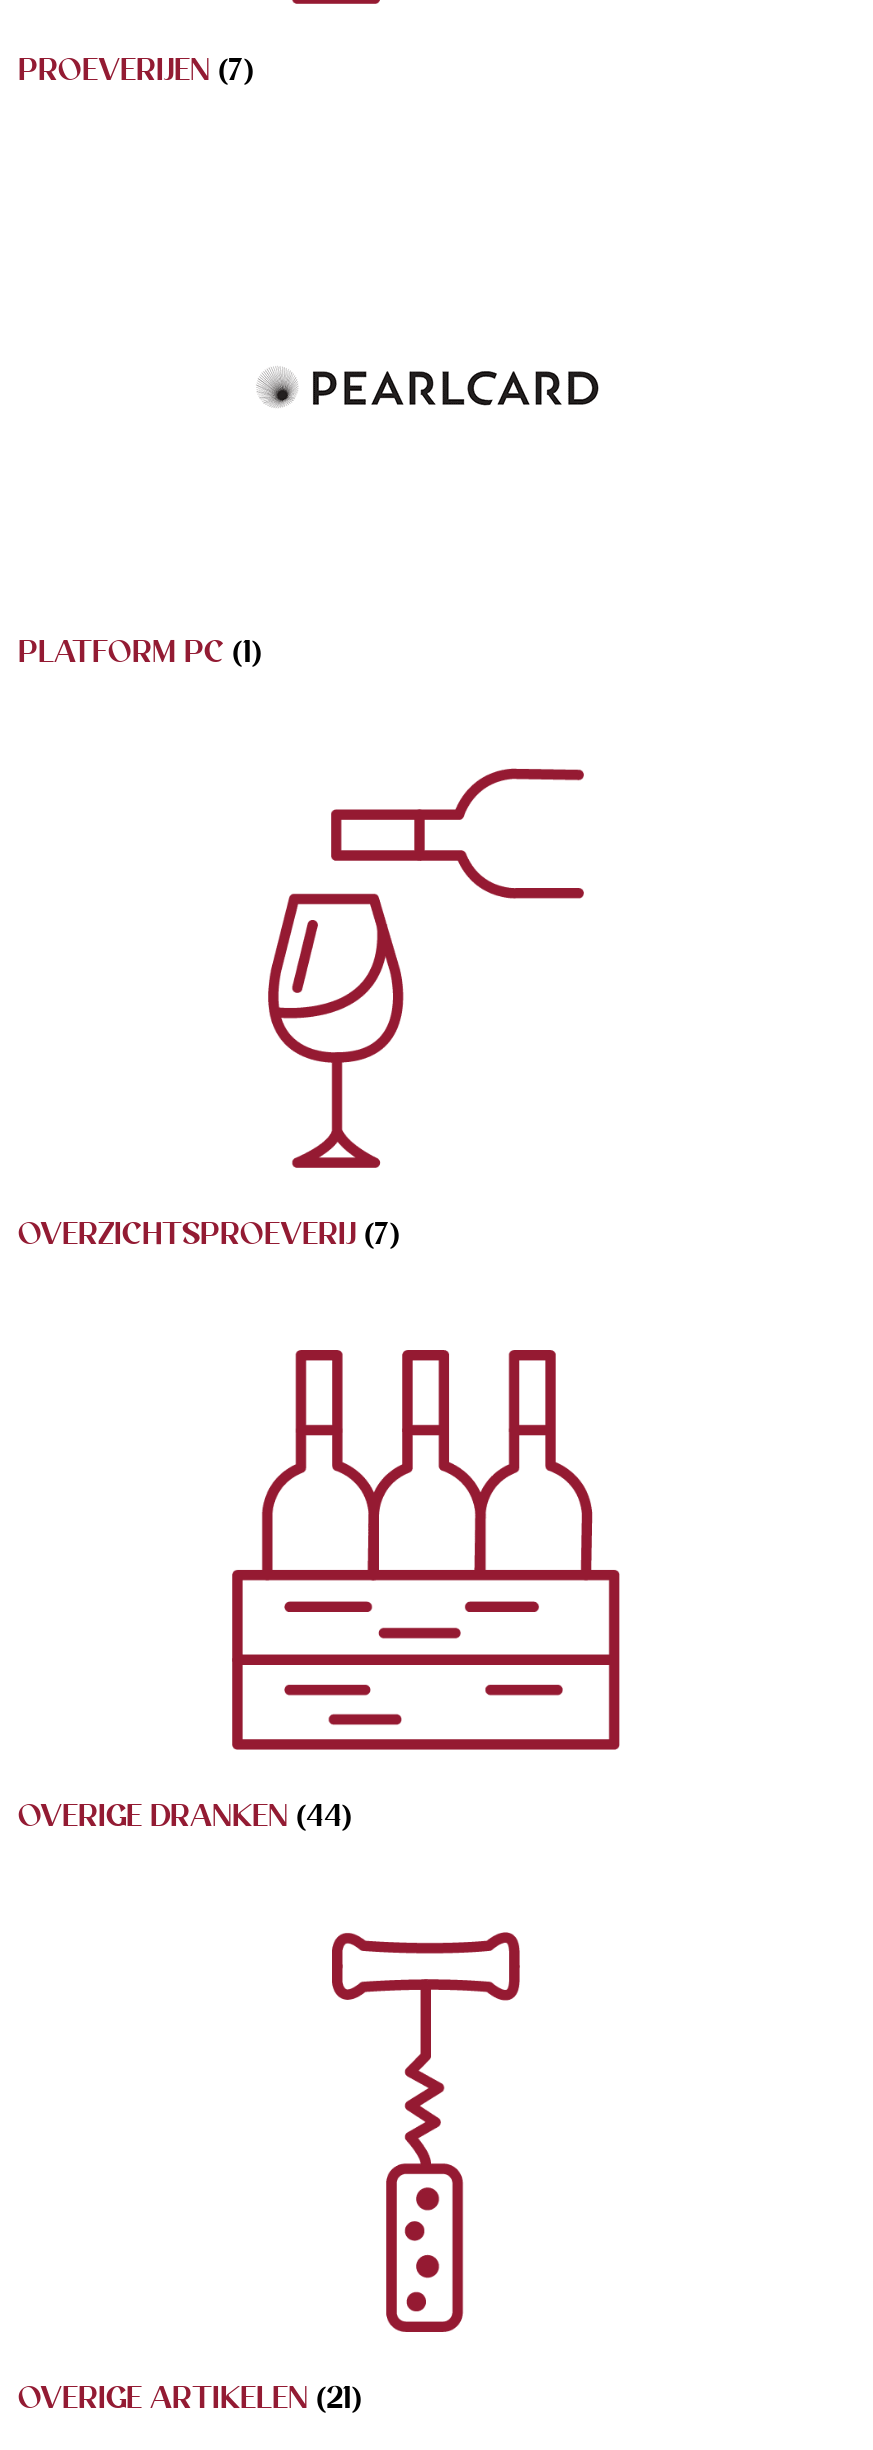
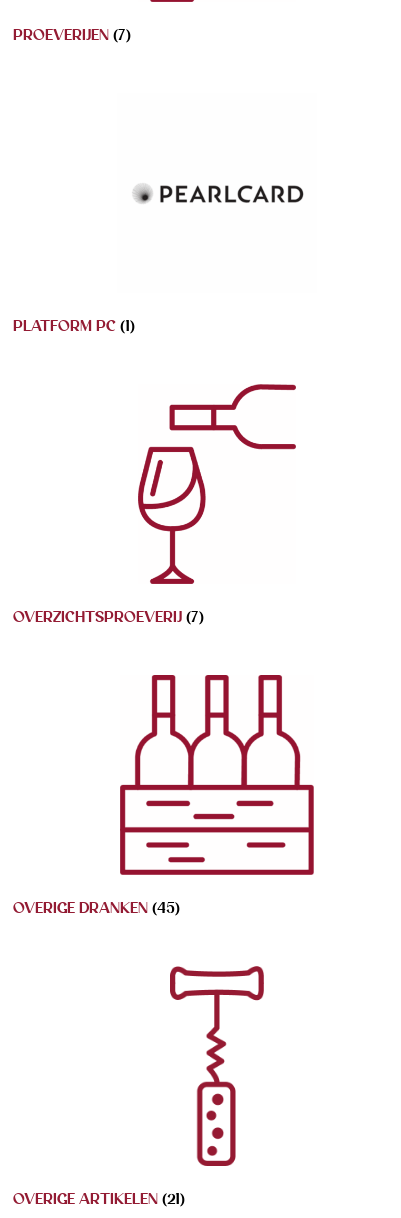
[18,1797,352,1833] OVERIGE DRANKEN (44) -> [13,899,180,917] OVERIGE DRANKEN (45)

